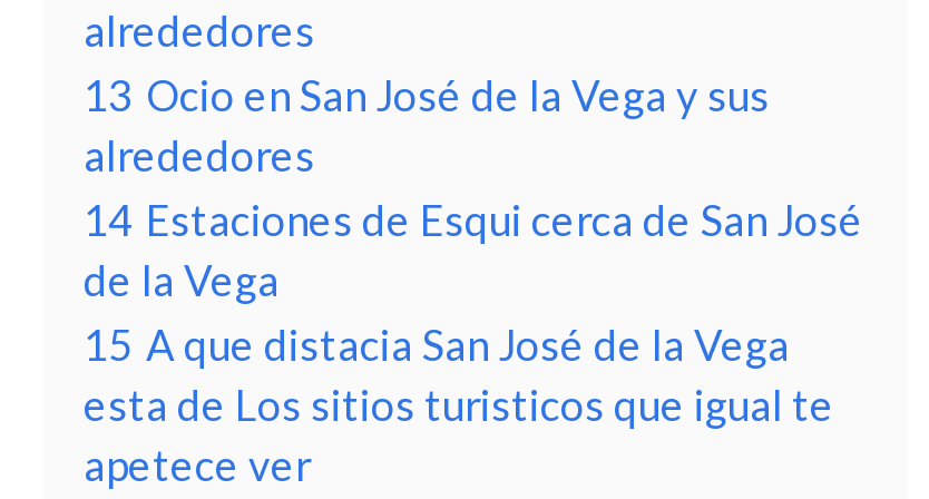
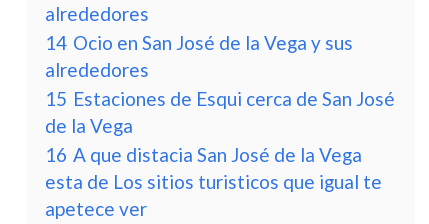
[84,69,770,120] 13 Ocio en San José de la Vega y sus -> [45,31,353,54] 14 Ocio en San José de la Vega y sus
[84,194,863,245] 14 Estaciones de Esqui cerca de San José -> [45,87,395,110] 15 Estaciones de Esqui cerca de San José
[84,319,790,370] 15 A que distacia San José de la Vega -> [45,143,362,166] 16 A que distacia San José de la Vega

